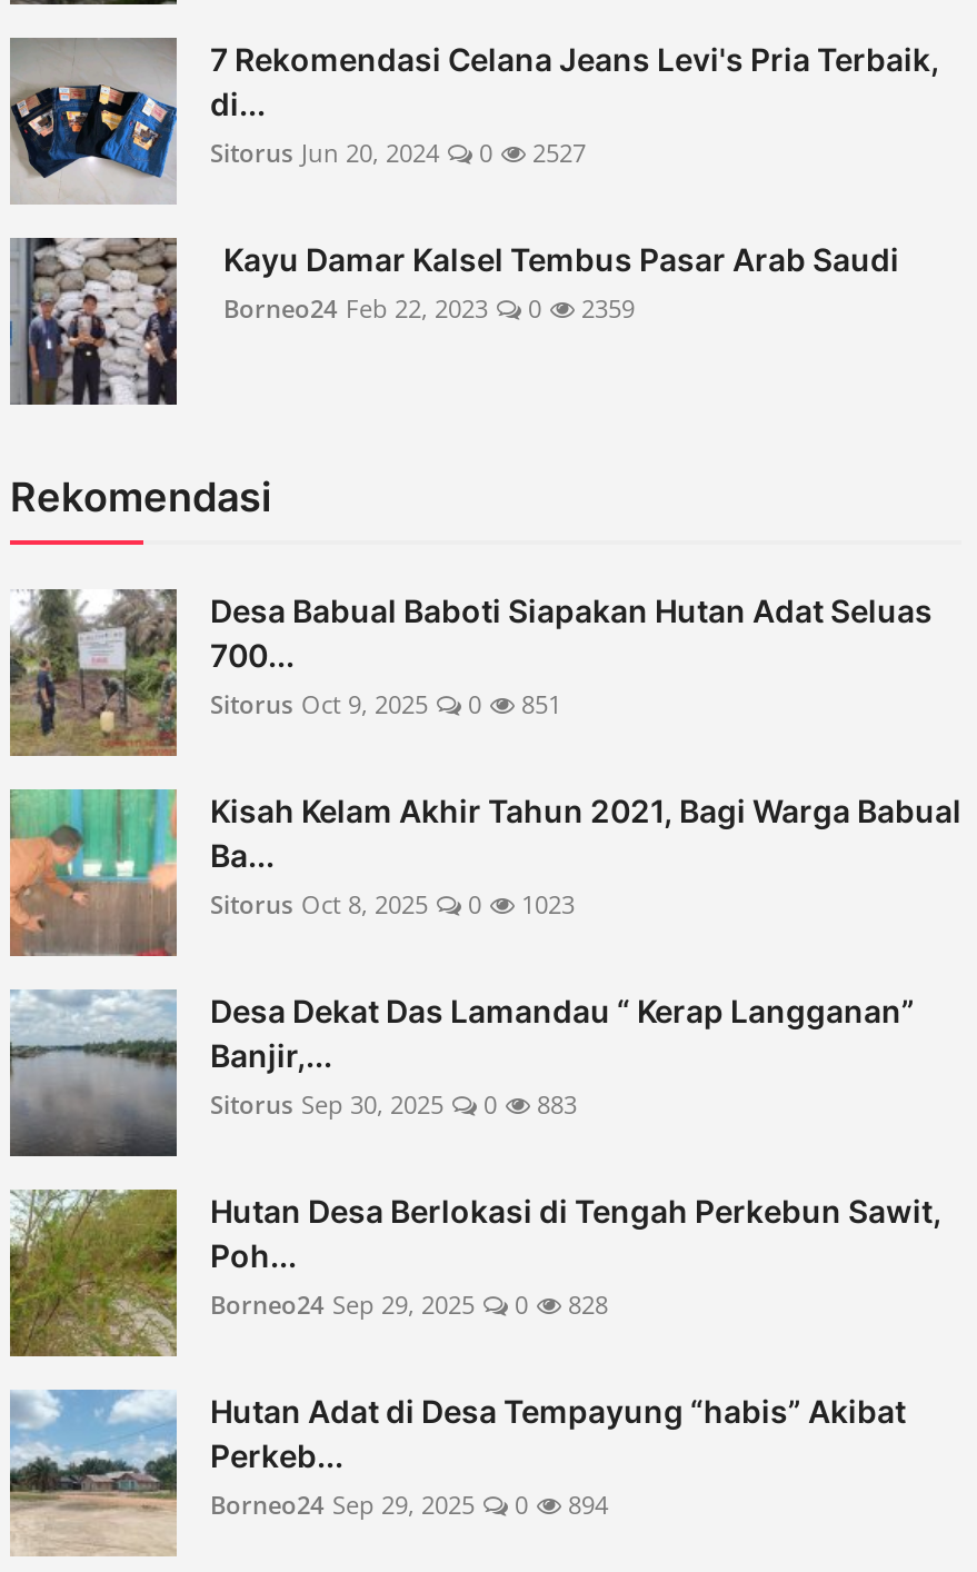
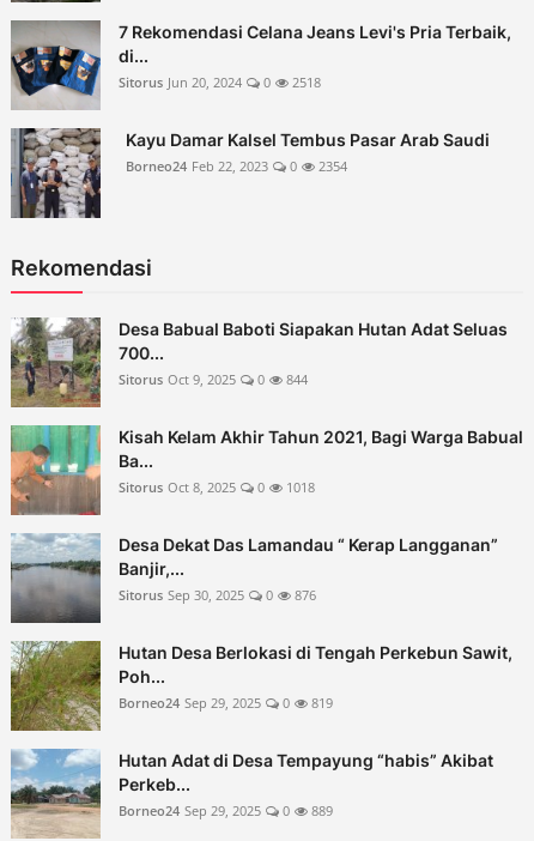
[210,135,586,169] Sitorus Jun 20, 2024 0 2527 -> [119,73,321,91] Sitorus Jun 20, 2024 0 2518
[223,291,635,324] Borneo24 Feb 22, 2023 0 2359 -> [126,157,347,175] Borneo24 Feb 22, 2023 0 2354
[210,687,561,720] Sitorus Oct 9, 2025 0 851 -> [119,370,308,388] Sitorus Oct 9, 2025 0 844
[210,887,575,920] Sitorus Oct 8, 2025 0 1023 -> [119,478,315,496] Sitorus Oct 8, 2025 0 1018
[210,1087,577,1120] Sitorus Sep 30, 2025 0 883 -> [119,586,316,604] Sitorus Sep 30, 2025 0 876
[210,1287,608,1321] Borneo24 Sep 29, 2025 0 828 -> [119,694,333,711] Borneo24 Sep 29, 2025 0 819
[210,1487,608,1521] Borneo24 Sep 29, 2025 0 894 -> [119,801,333,819] Borneo24 Sep 29, 2025 0 889

